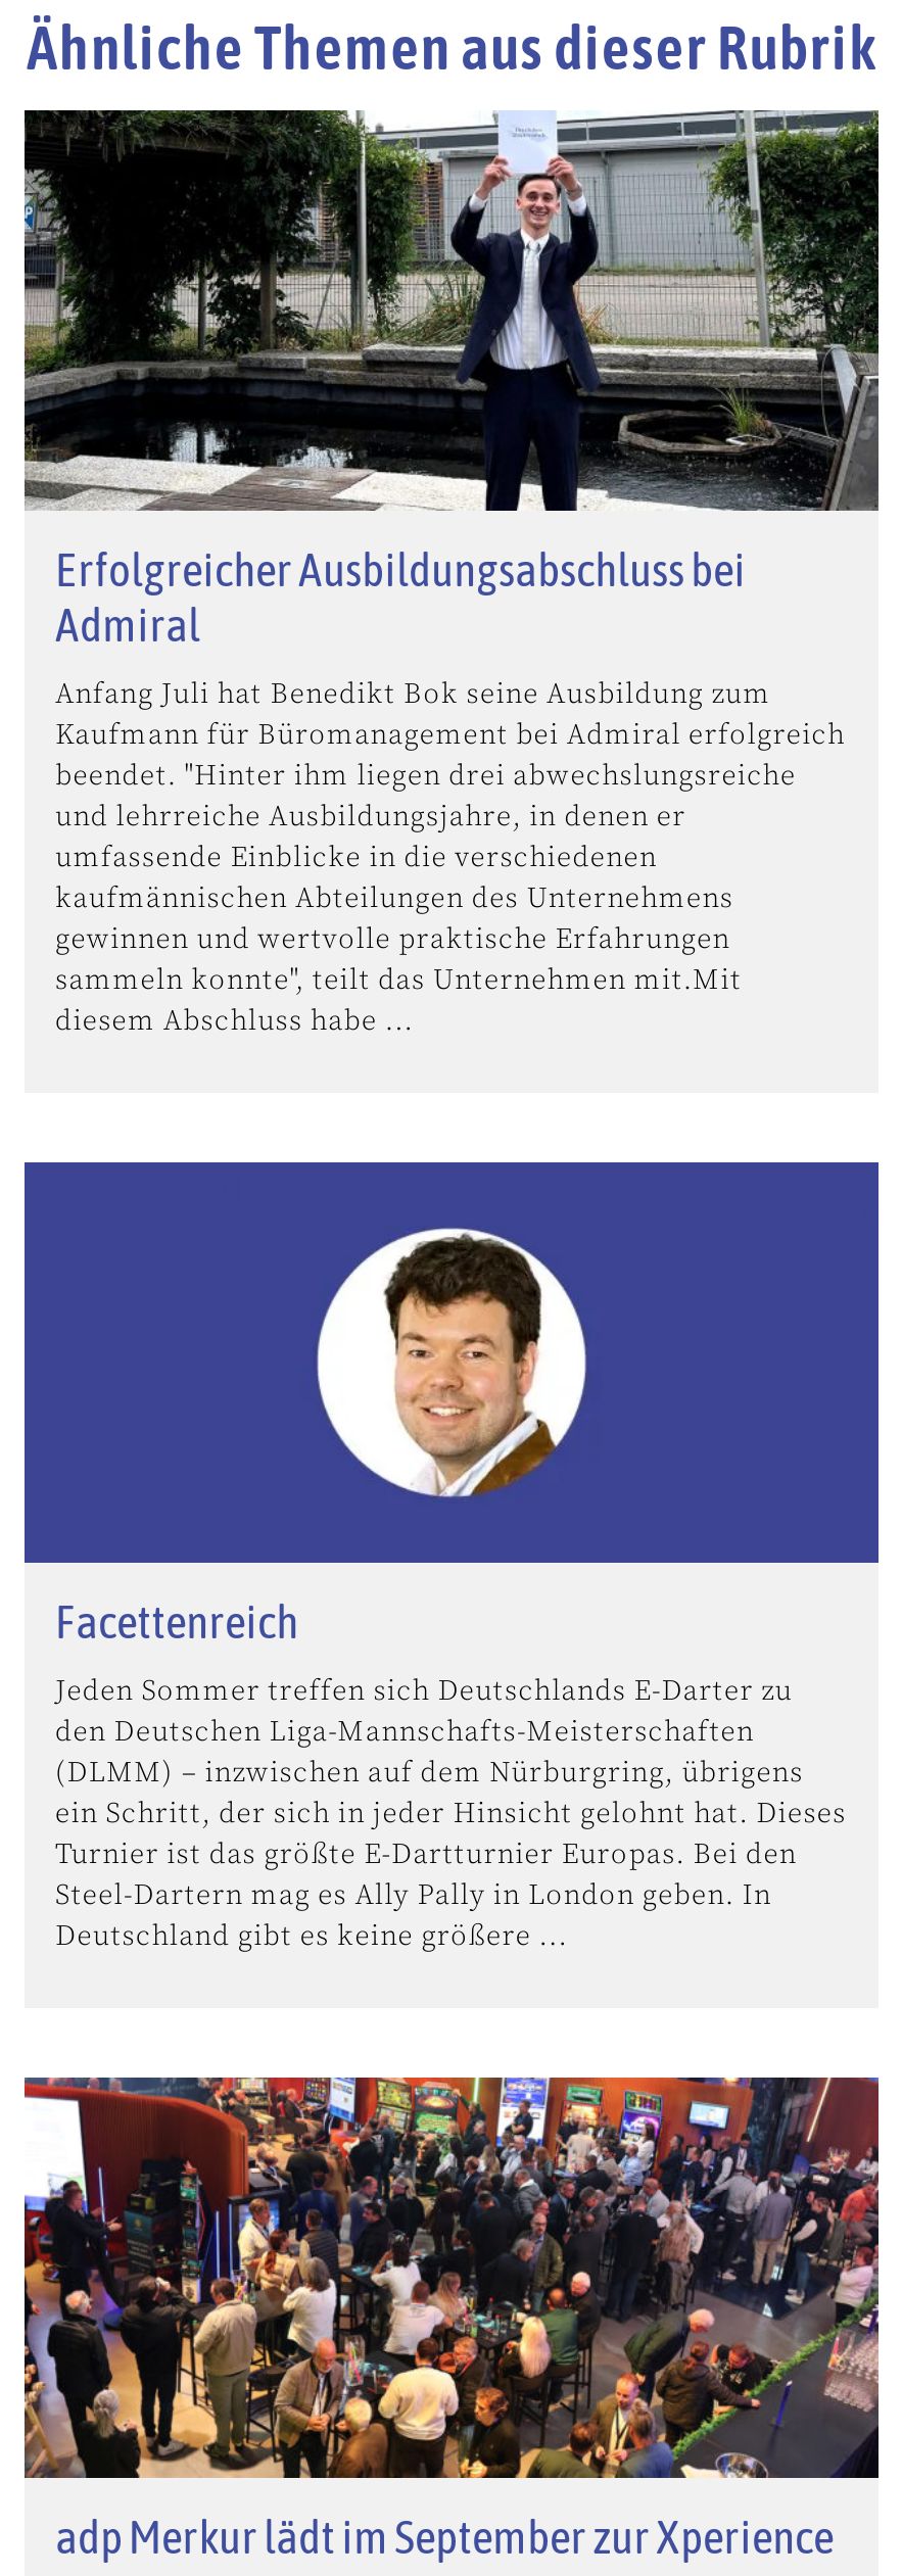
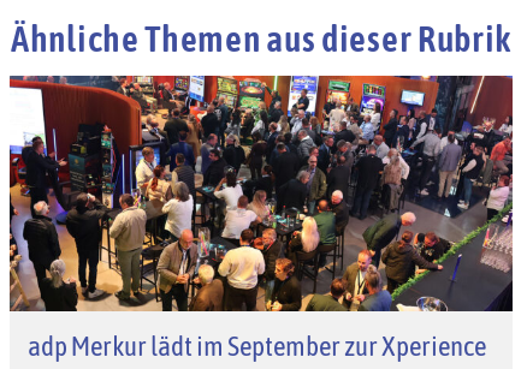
[22,108,881,1039] [image] | Erfolgreicher Ausbildungsabschluss bei | Admiral | Anfang Juli hat Benedikt Bok seine Ausbildung zum | Kaufmann für Büromanagement bei Admiral erfolgreich | beendet. "Hinter ihm liegen drei abwechslungsreiche | und lehrreiche Ausbildungsjahre, in denen er | umfassende Einblicke in die verschiedenen | kaufmännischen Abteilungen des Unternehmens | gewinnen und wertvolle praktische Erfahrungen | sammeln konnte", teilt das Unternehmen mit.Mit | diesem Abschluss habe ... -> none
[22,1160,881,1955] [image] | Facettenreich | Jeden Sommer treffen sich Deutschlands E-Darter zu | den Deutschen Liga-Mannschafts-Meisterschaften | (DLMM) – inzwischen auf dem Nürburgring, übrigens | ein Schritt, der sich in jeder Hinsicht gelohnt hat. Dieses | Turnier ist das größte E-Dartturnier Europas. Bei den | Steel-Dartern mag es Ally Pally in London geben. In | Deutschland gibt es keine größere ... -> none

